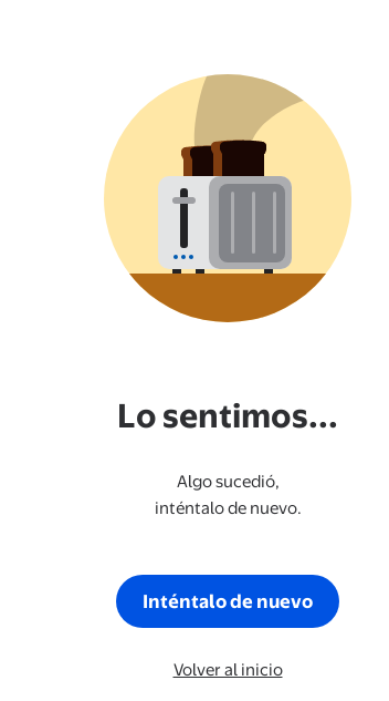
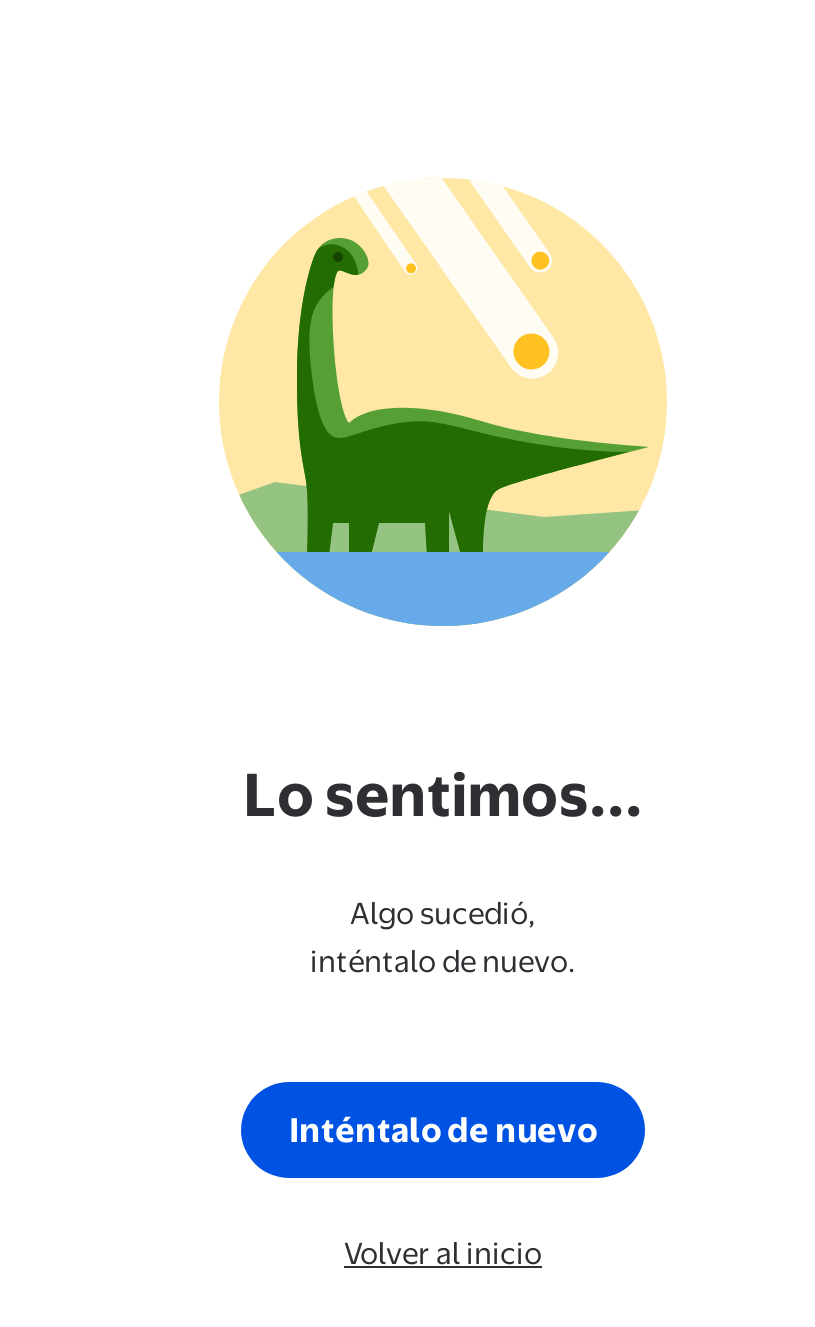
[116,74,337,323] [image] -> [239,180,647,628] [image]

